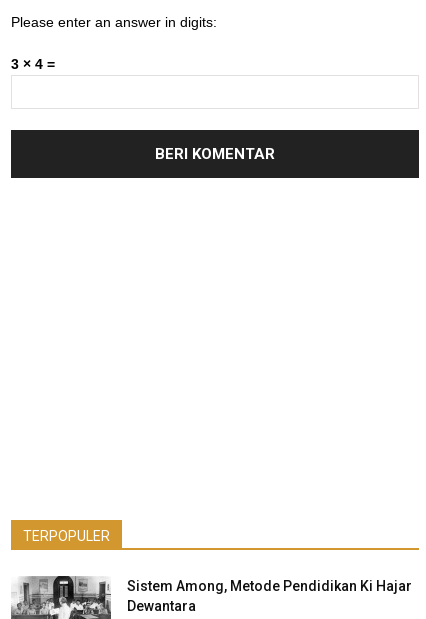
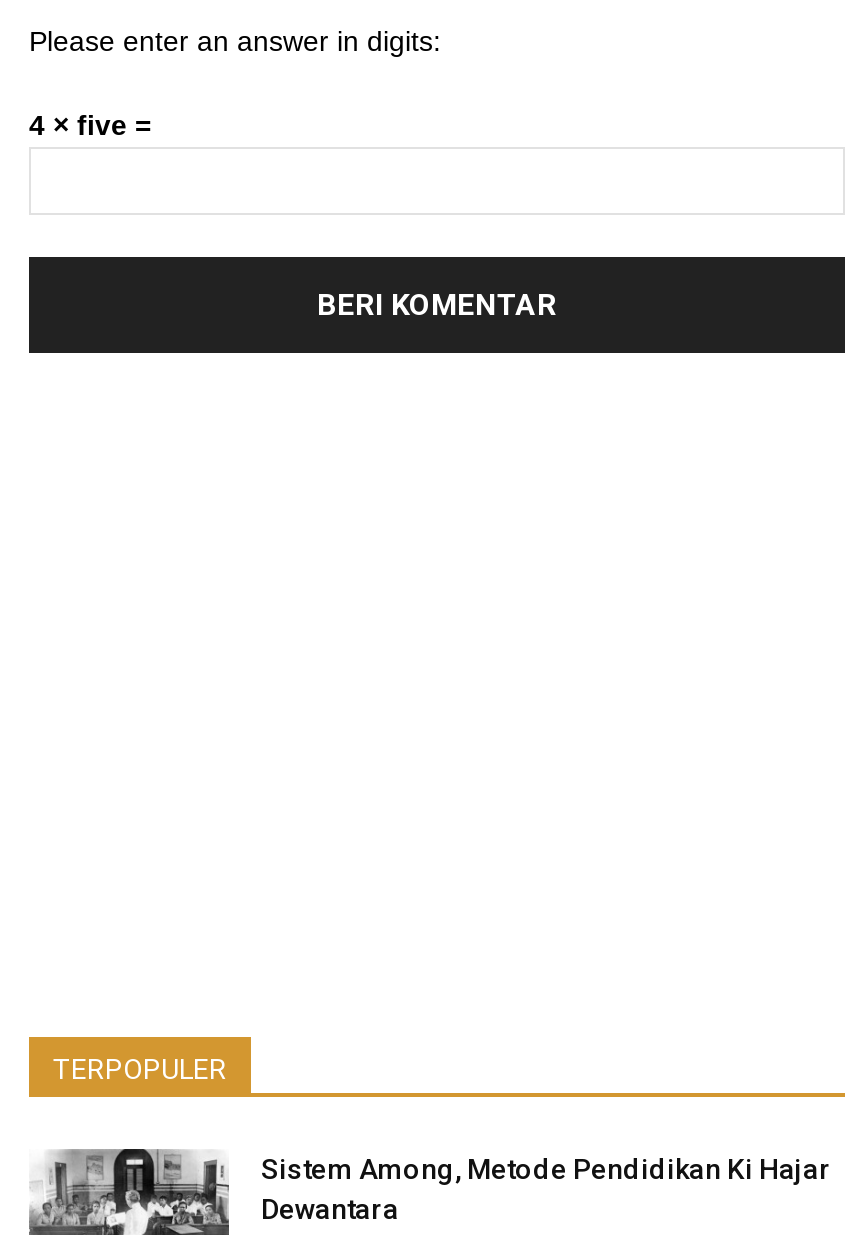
[11,56,55,72] 3 × 4 = -> [29,109,151,141] 4 × five =

